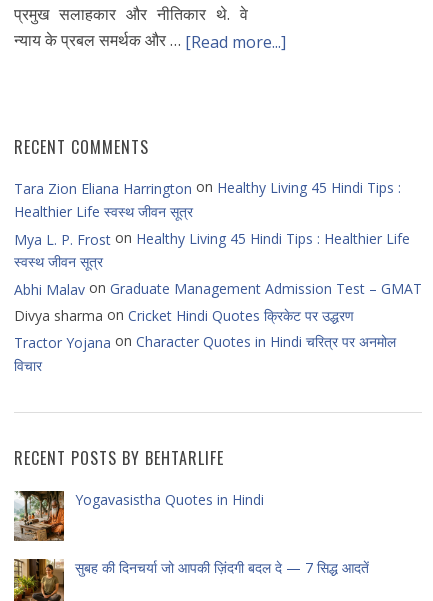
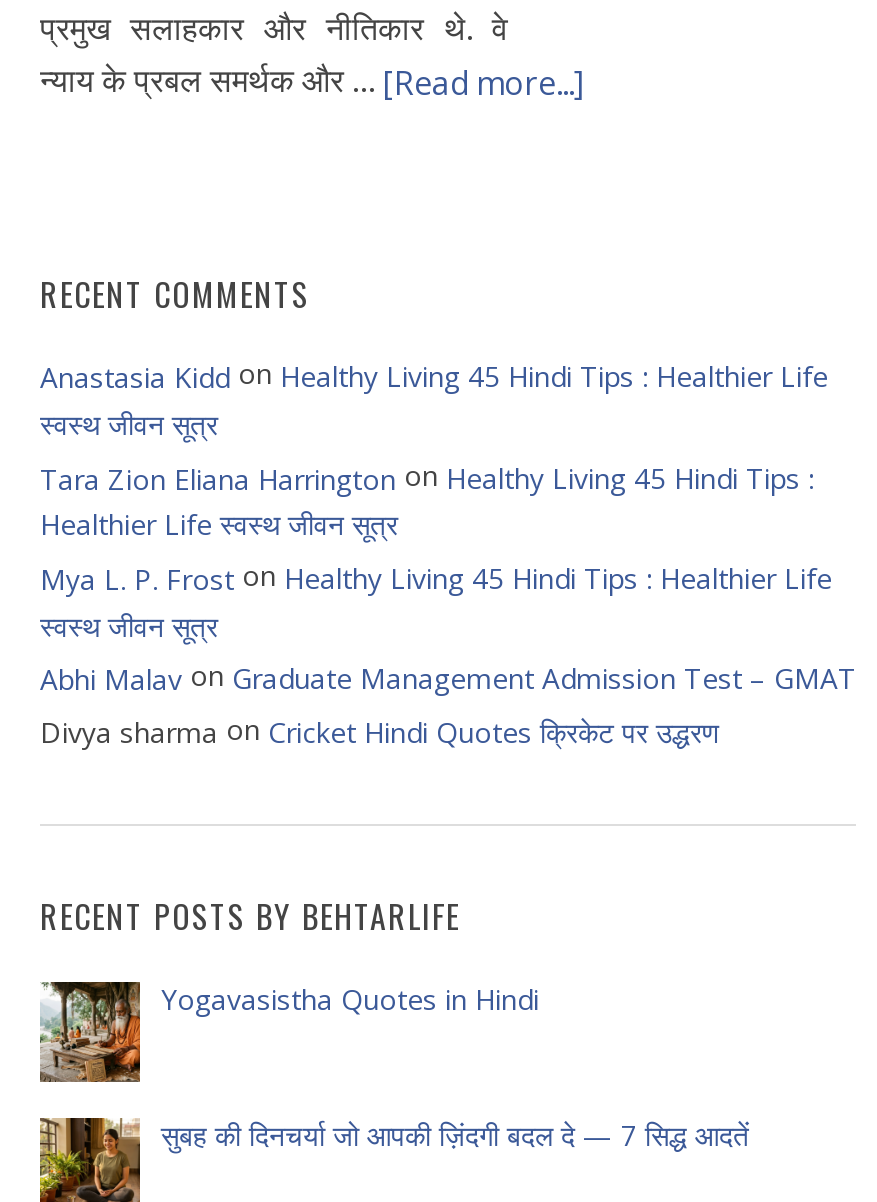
none -> [40,355,828,443] Anastasia Kidd on Healthy Living 45 Hindi Tips : Healthier Life | स्वस्थ जीवन सूत्र
moved [14,177,422,325] -> [40,455,856,750]: Tara Zion Eliana Harrington on Healthy Living 45 Hindi Tips : | Healthier Life स्वस्थ जीवन सूत्र | Mya L. P. Frost on Healthy Living 45 Hindi Tips : Healthier Life | स्वस्थ जीवन सूत्र | Abhi Malav on Graduate Management Admission Test – GMAT | Divya sharma on Cricket Hindi Quotes क्रिकेट पर उद्धरण
[14,331,396,375] Tractor Yojana on Character Quotes in Hindi चरित्र पर अनमोल | विचार -> none

